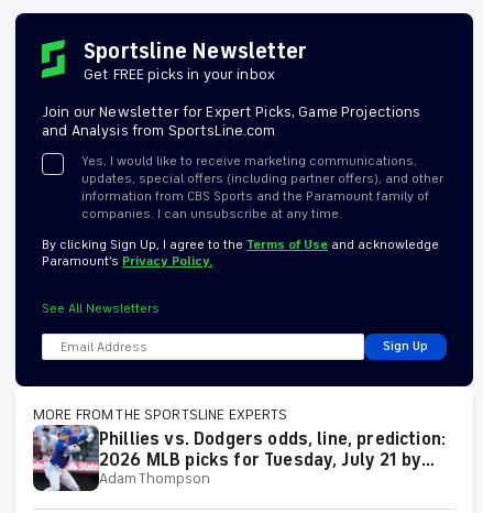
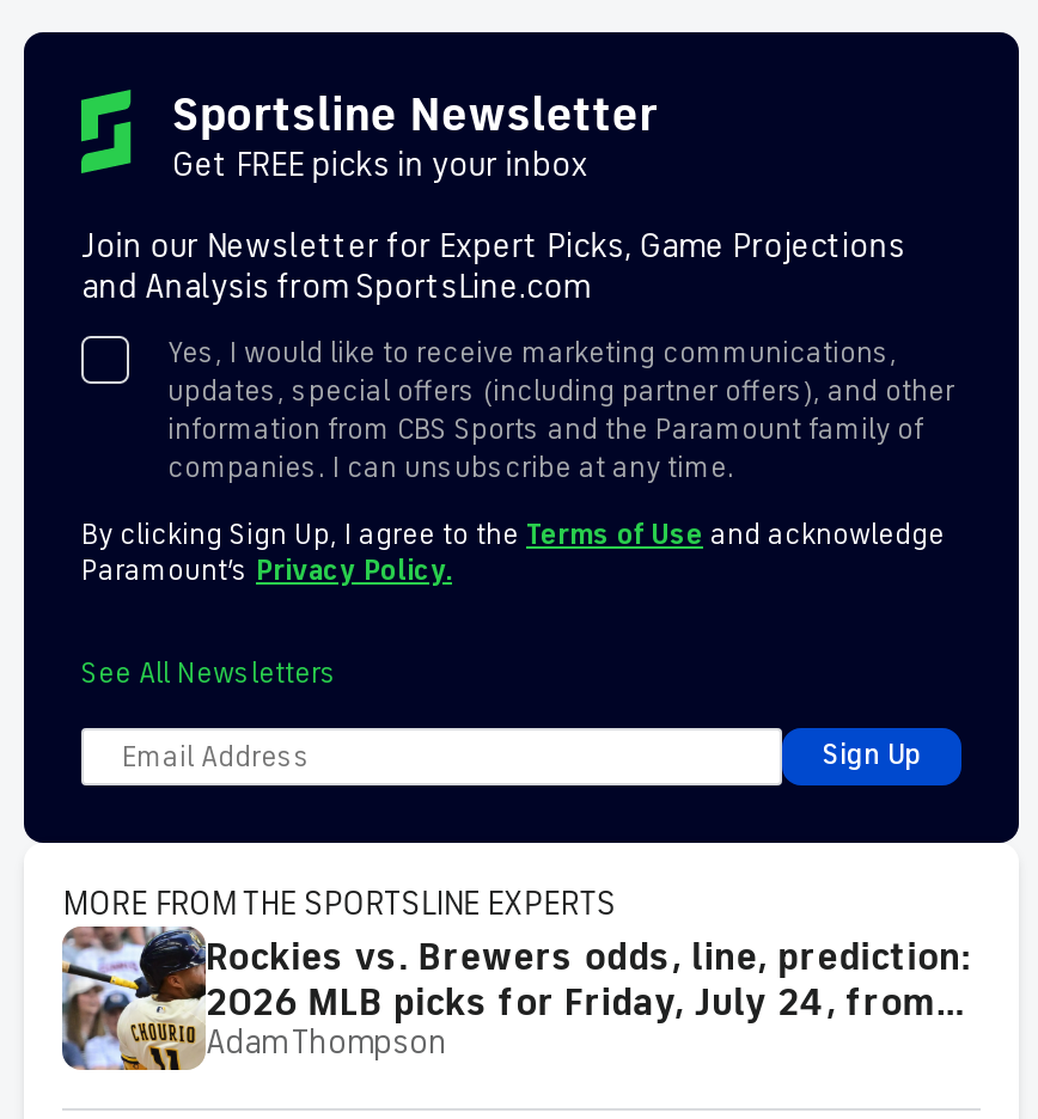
[33,427,446,492] [image] | Phillies vs. Dodgers odds, line, prediction: -> [60,931,971,1072] [image] | Rockies vs. Brewers odds, line, prediction:
[99,449,421,471] 2026 MLB picks for Tuesday, July 21 by -> [206,979,936,1027] 2026 MLB picks for Friday, July 24, from

